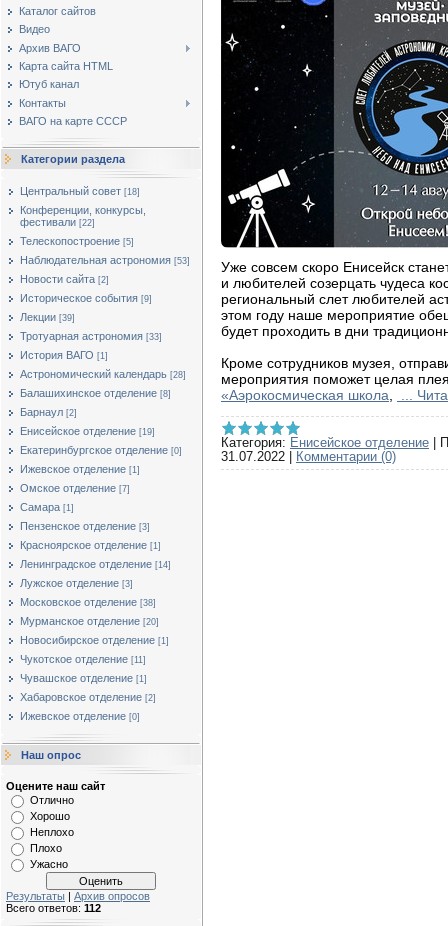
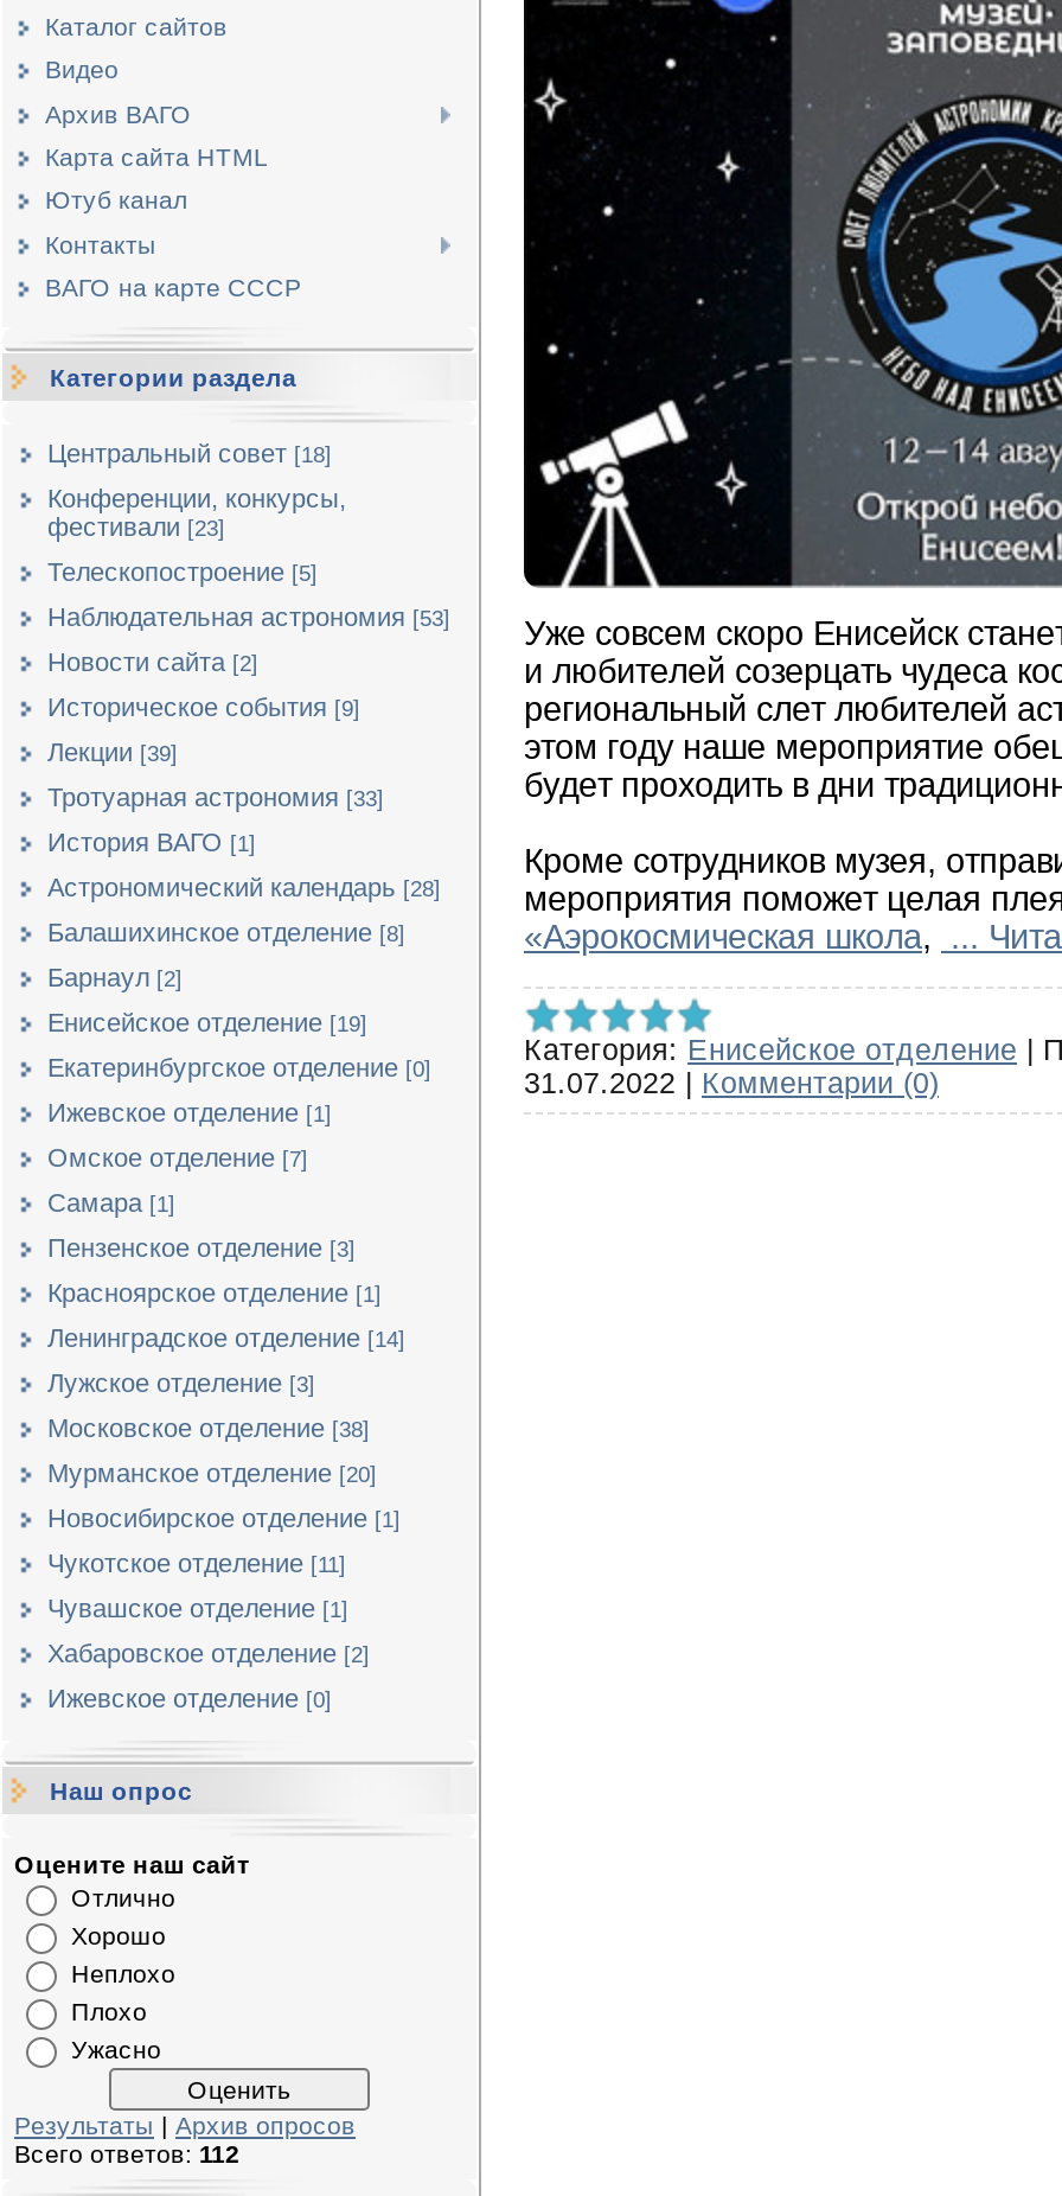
[20,216,95,228] фестивали [22] -> [47,512,225,541] фестивали [23]

